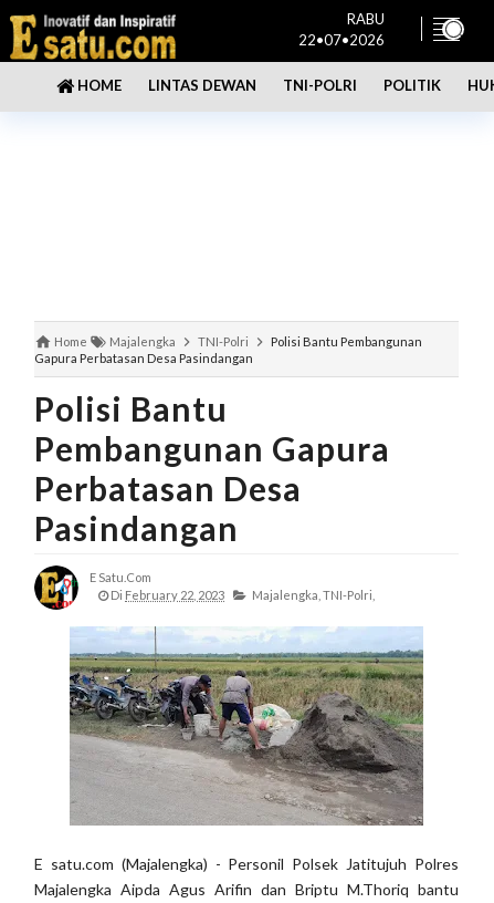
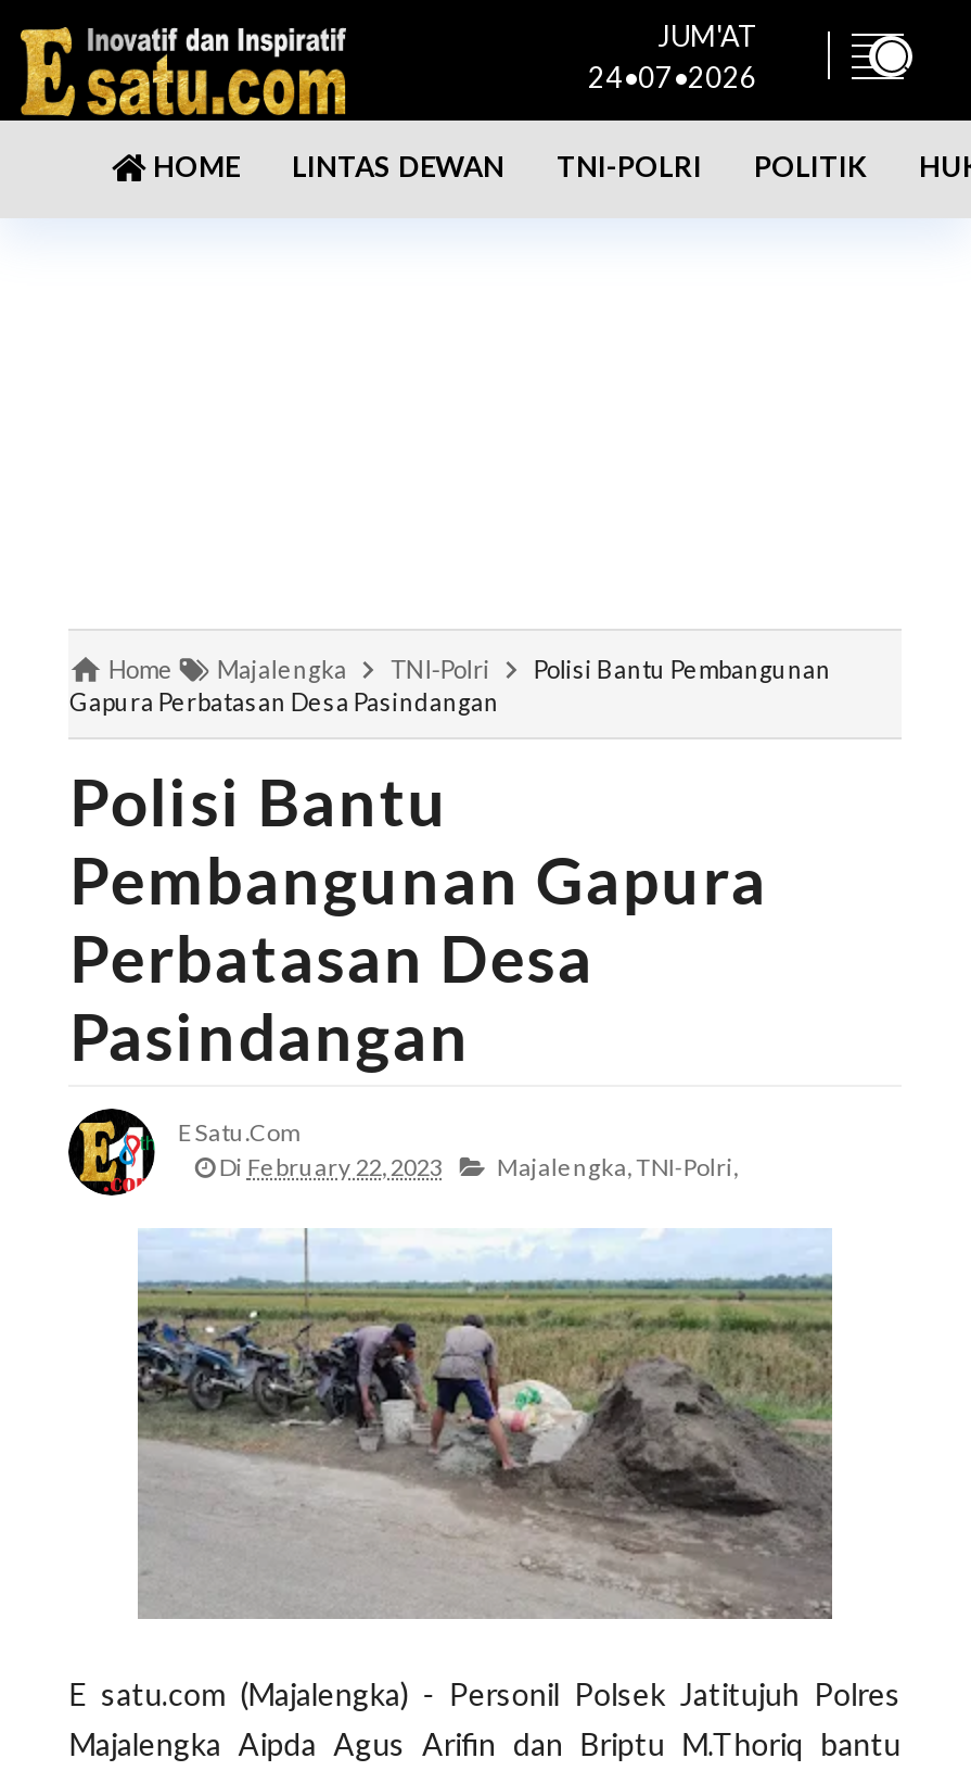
[299,10,385,49] RABU | 22•07•2026 -> [588,18,757,94] JUM'AT | 24•07•2026

